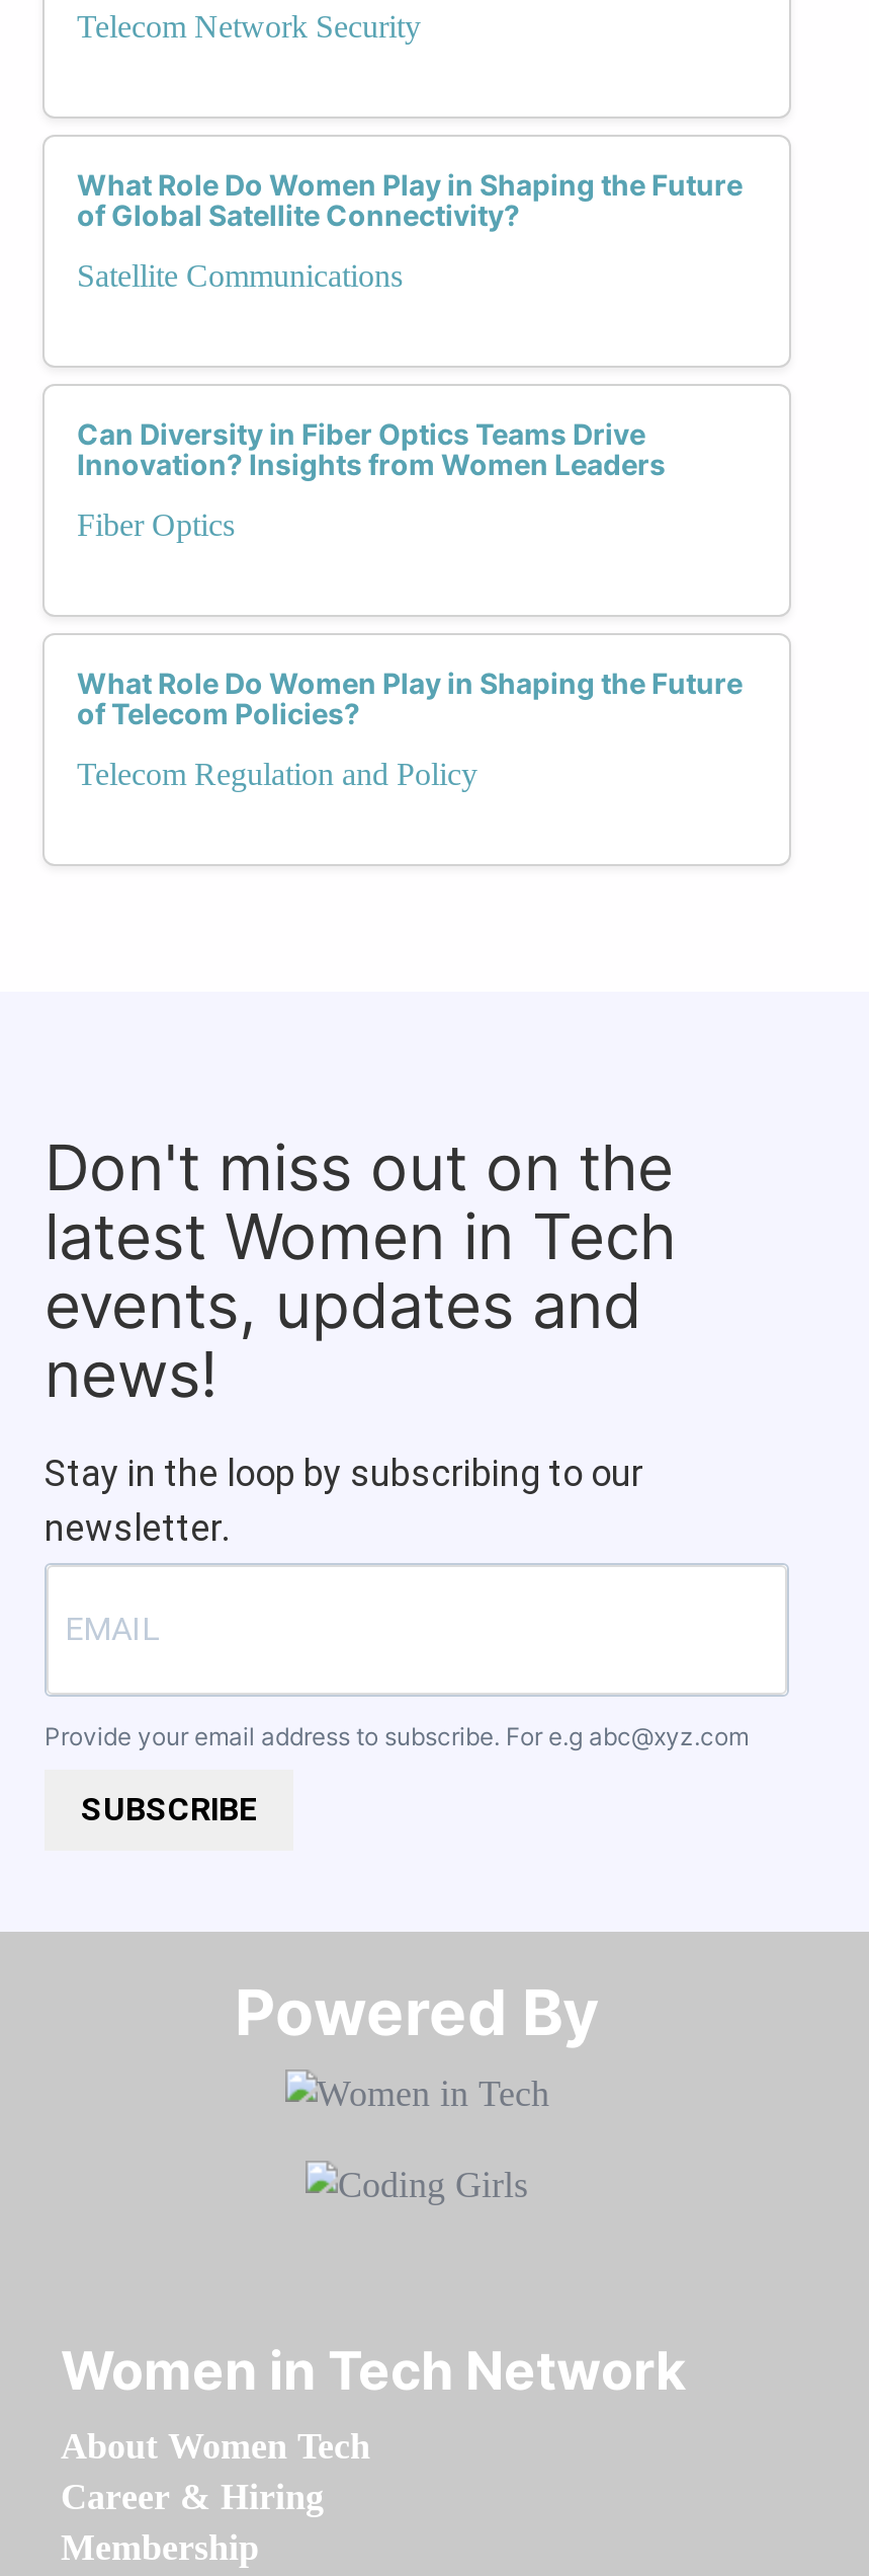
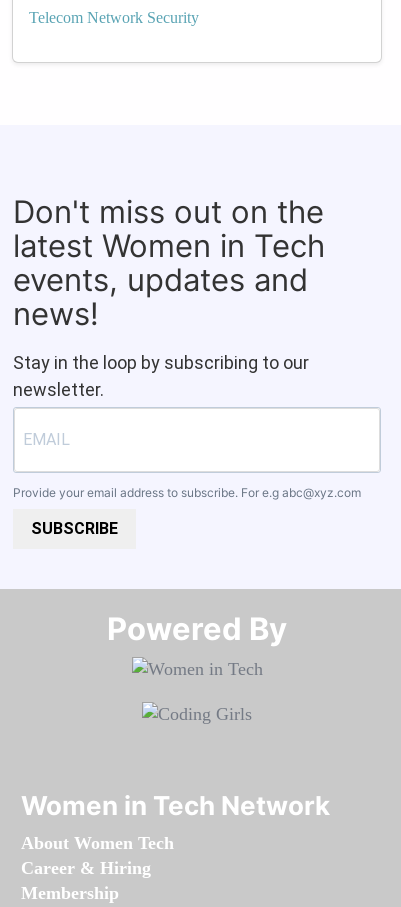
[77,167,743,293] What Role Do Women Play in Shaping the Future | of Global Satellite Connectivity? | Satellite Communications -> none
[77,416,666,542] Can Diversity in Fiber Optics Teams Drive | Innovation? Insights from Women Leaders | Fiber Optics -> none
[77,666,743,791] What Role Do Women Play in Shaping the Future | of Telecom Policies? | Telecom Regulation and Policy -> none

